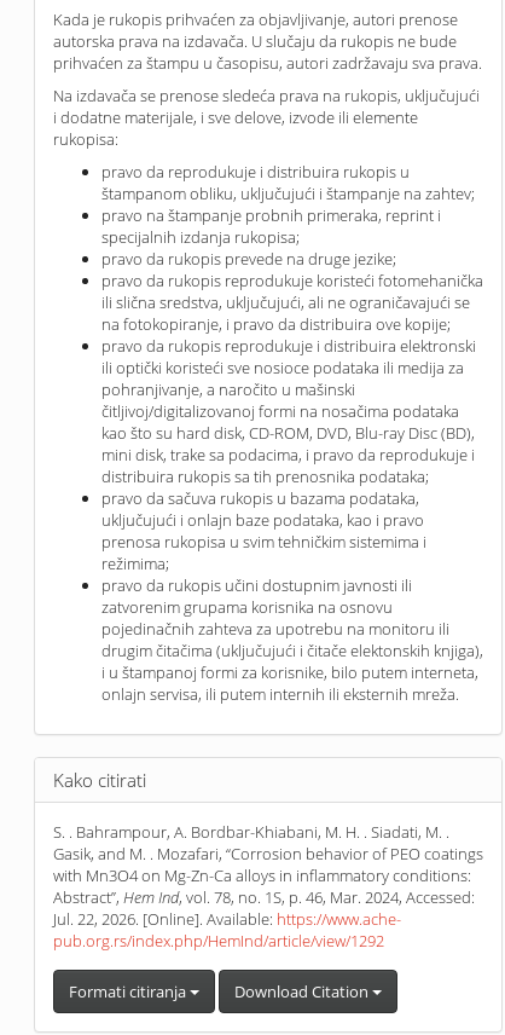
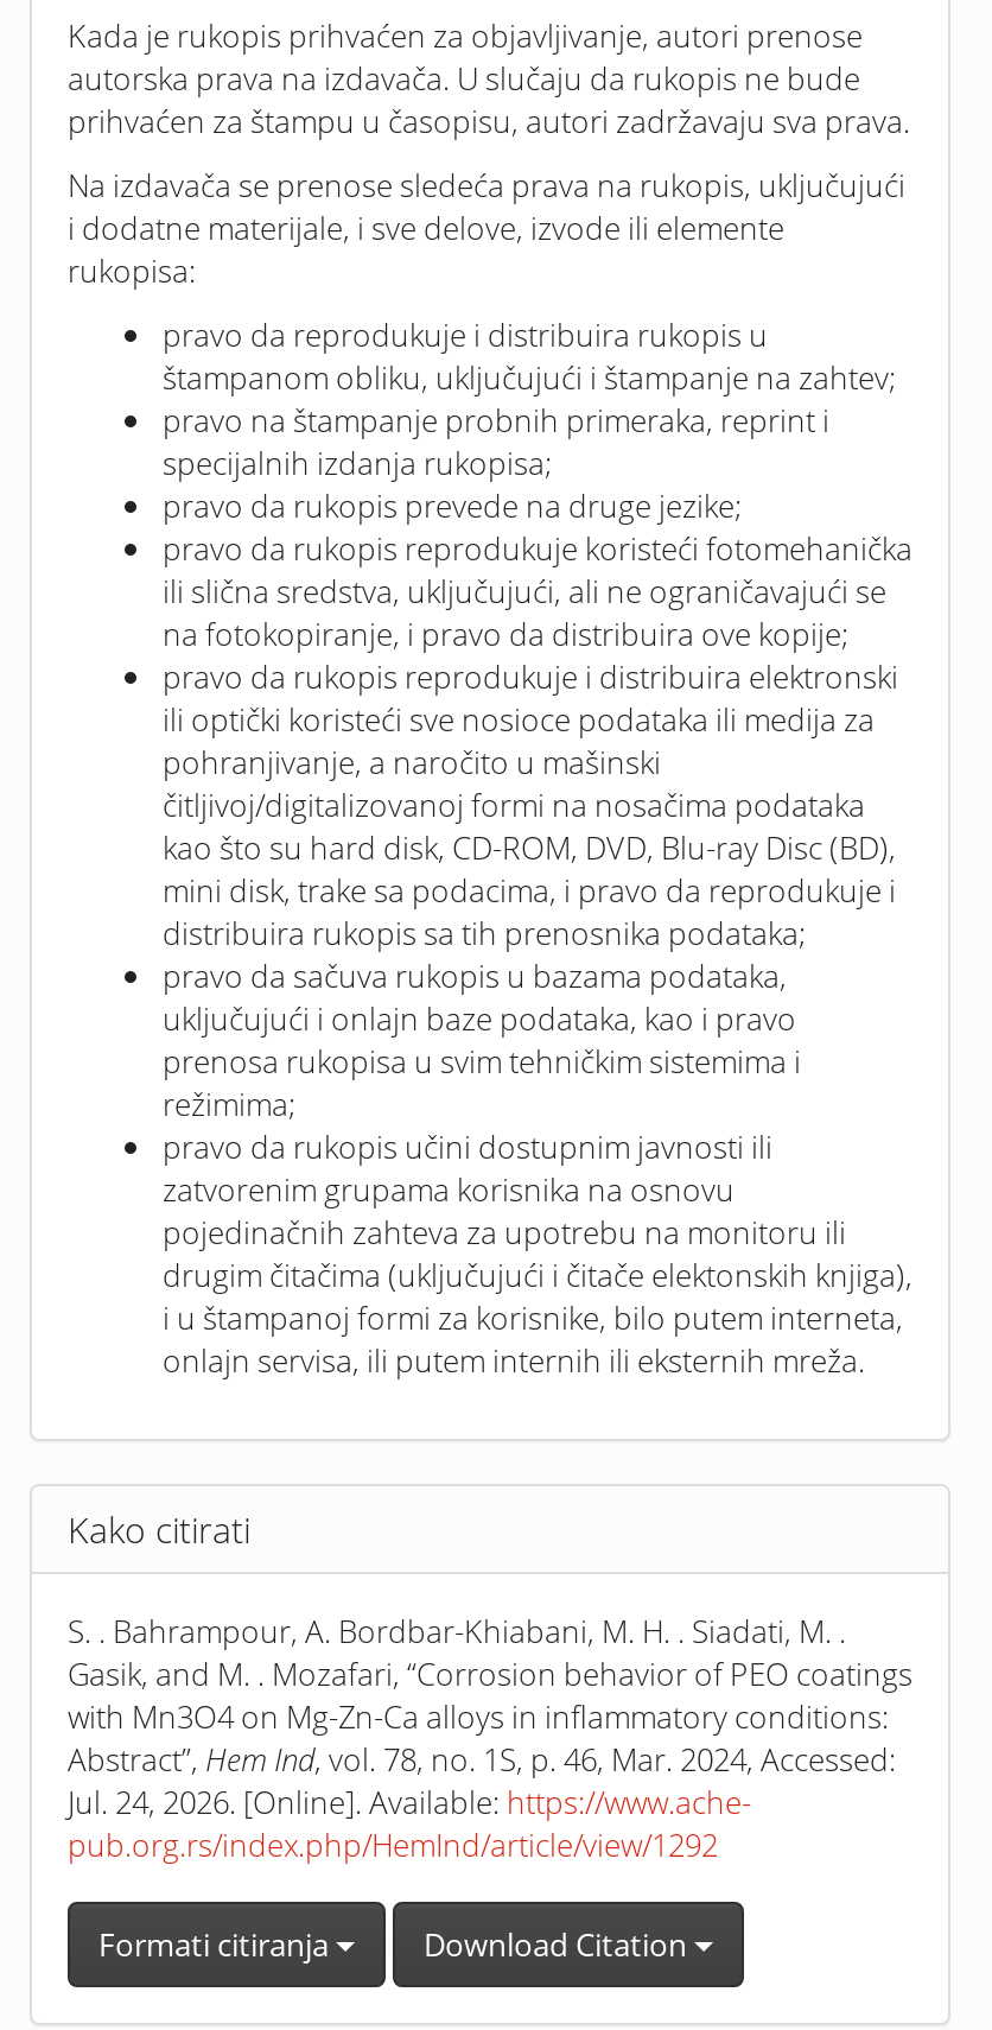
[53,908,401,929] Jul. 22, 2026. [Online]. Available: https://www.ache- -> [68,1780,751,1823] Jul. 24, 2026. [Online]. Available: https://www.ache-

